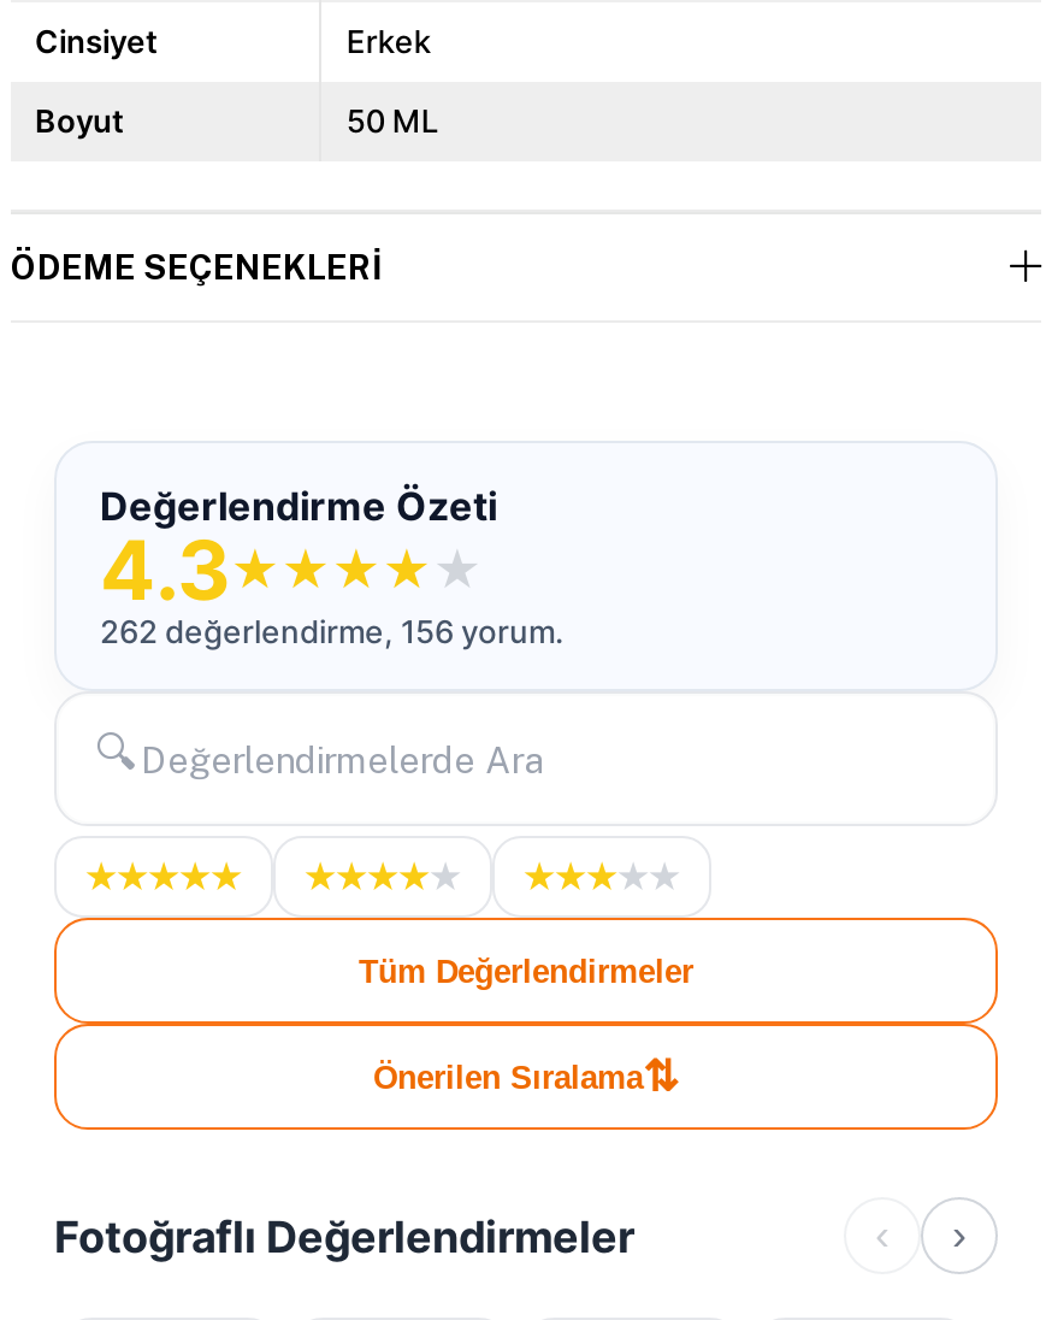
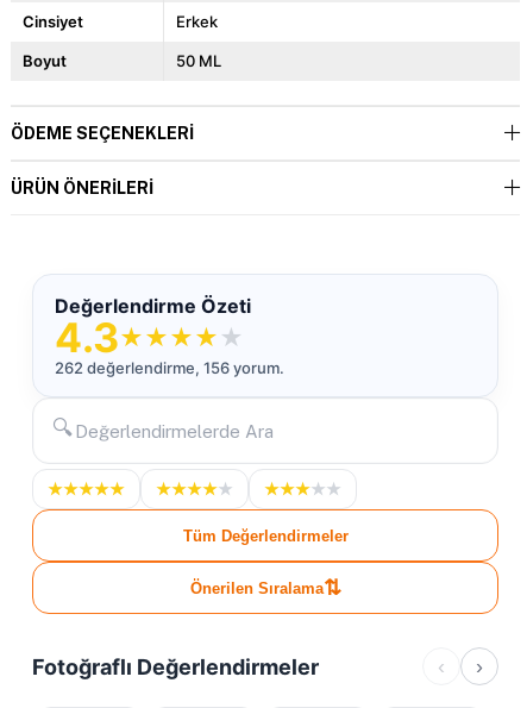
none -> [11,178,153,198] ÜRÜN ÖNERILERI

